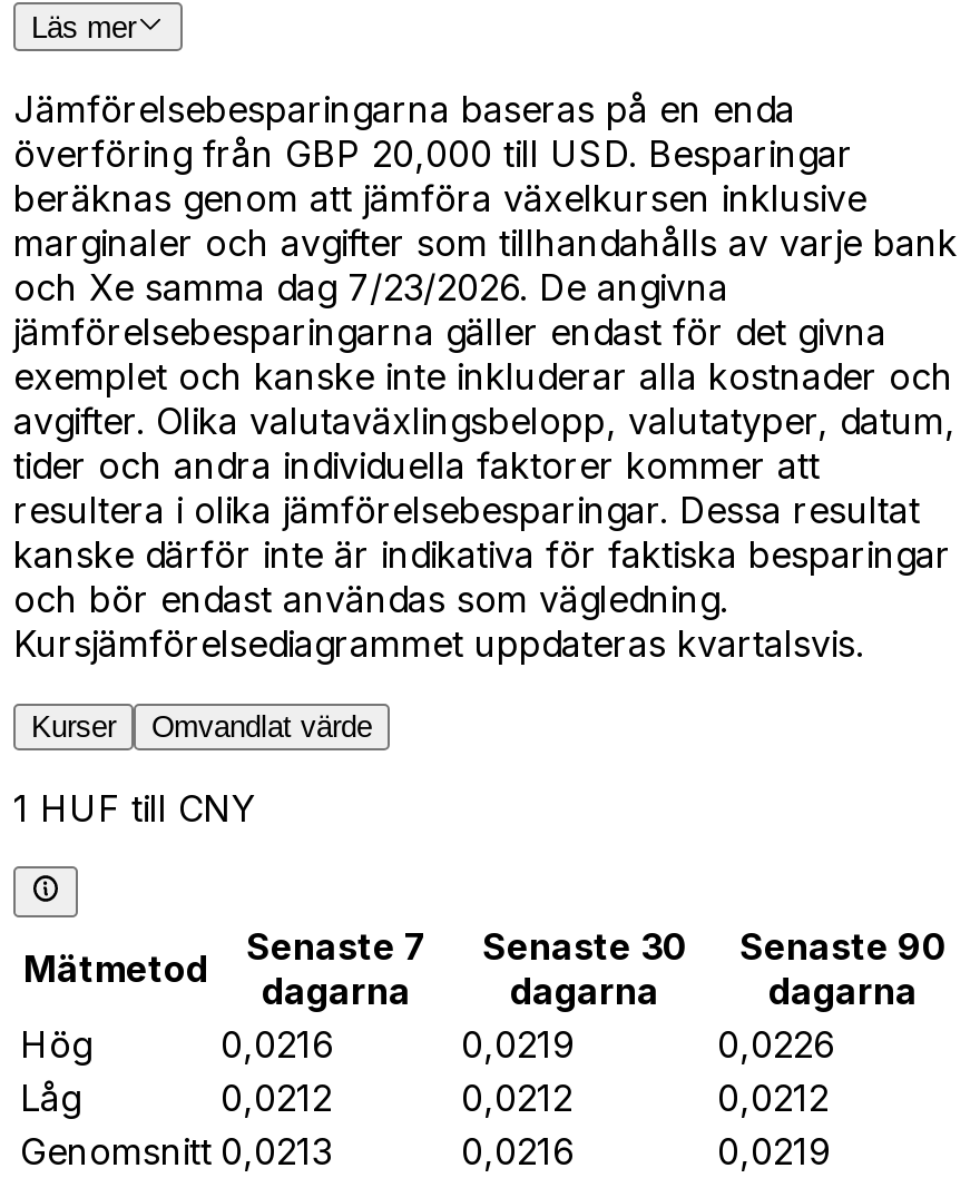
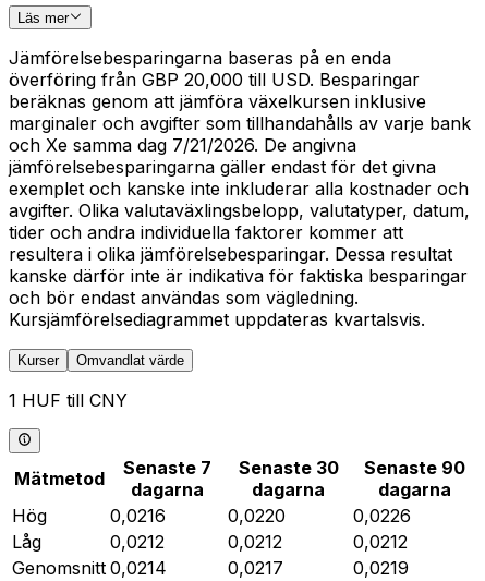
[13,266,728,310] och Xe samma dag 7/23/2026. De angivna -> [9,134,356,156] och Xe samma dag 7/21/2026. De angivna
[461,1021,575,1066] 0,0219 -> [228,504,286,526] 0,0220
[20,1128,332,1173] Genomsnitt 0,0213 -> [12,557,167,578] Genomsnitt 0,0214
[461,1128,575,1173] 0,0216 -> [228,557,283,578] 0,0217

